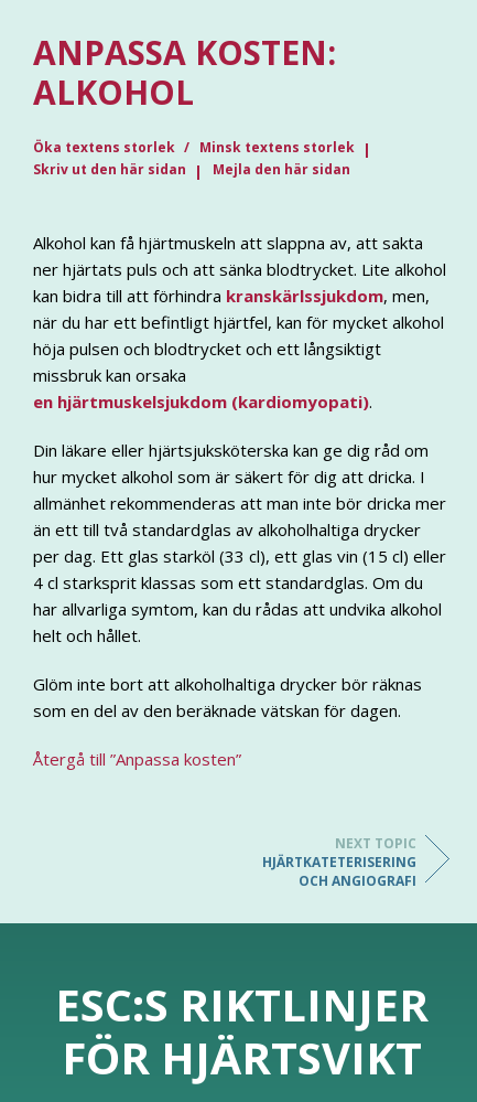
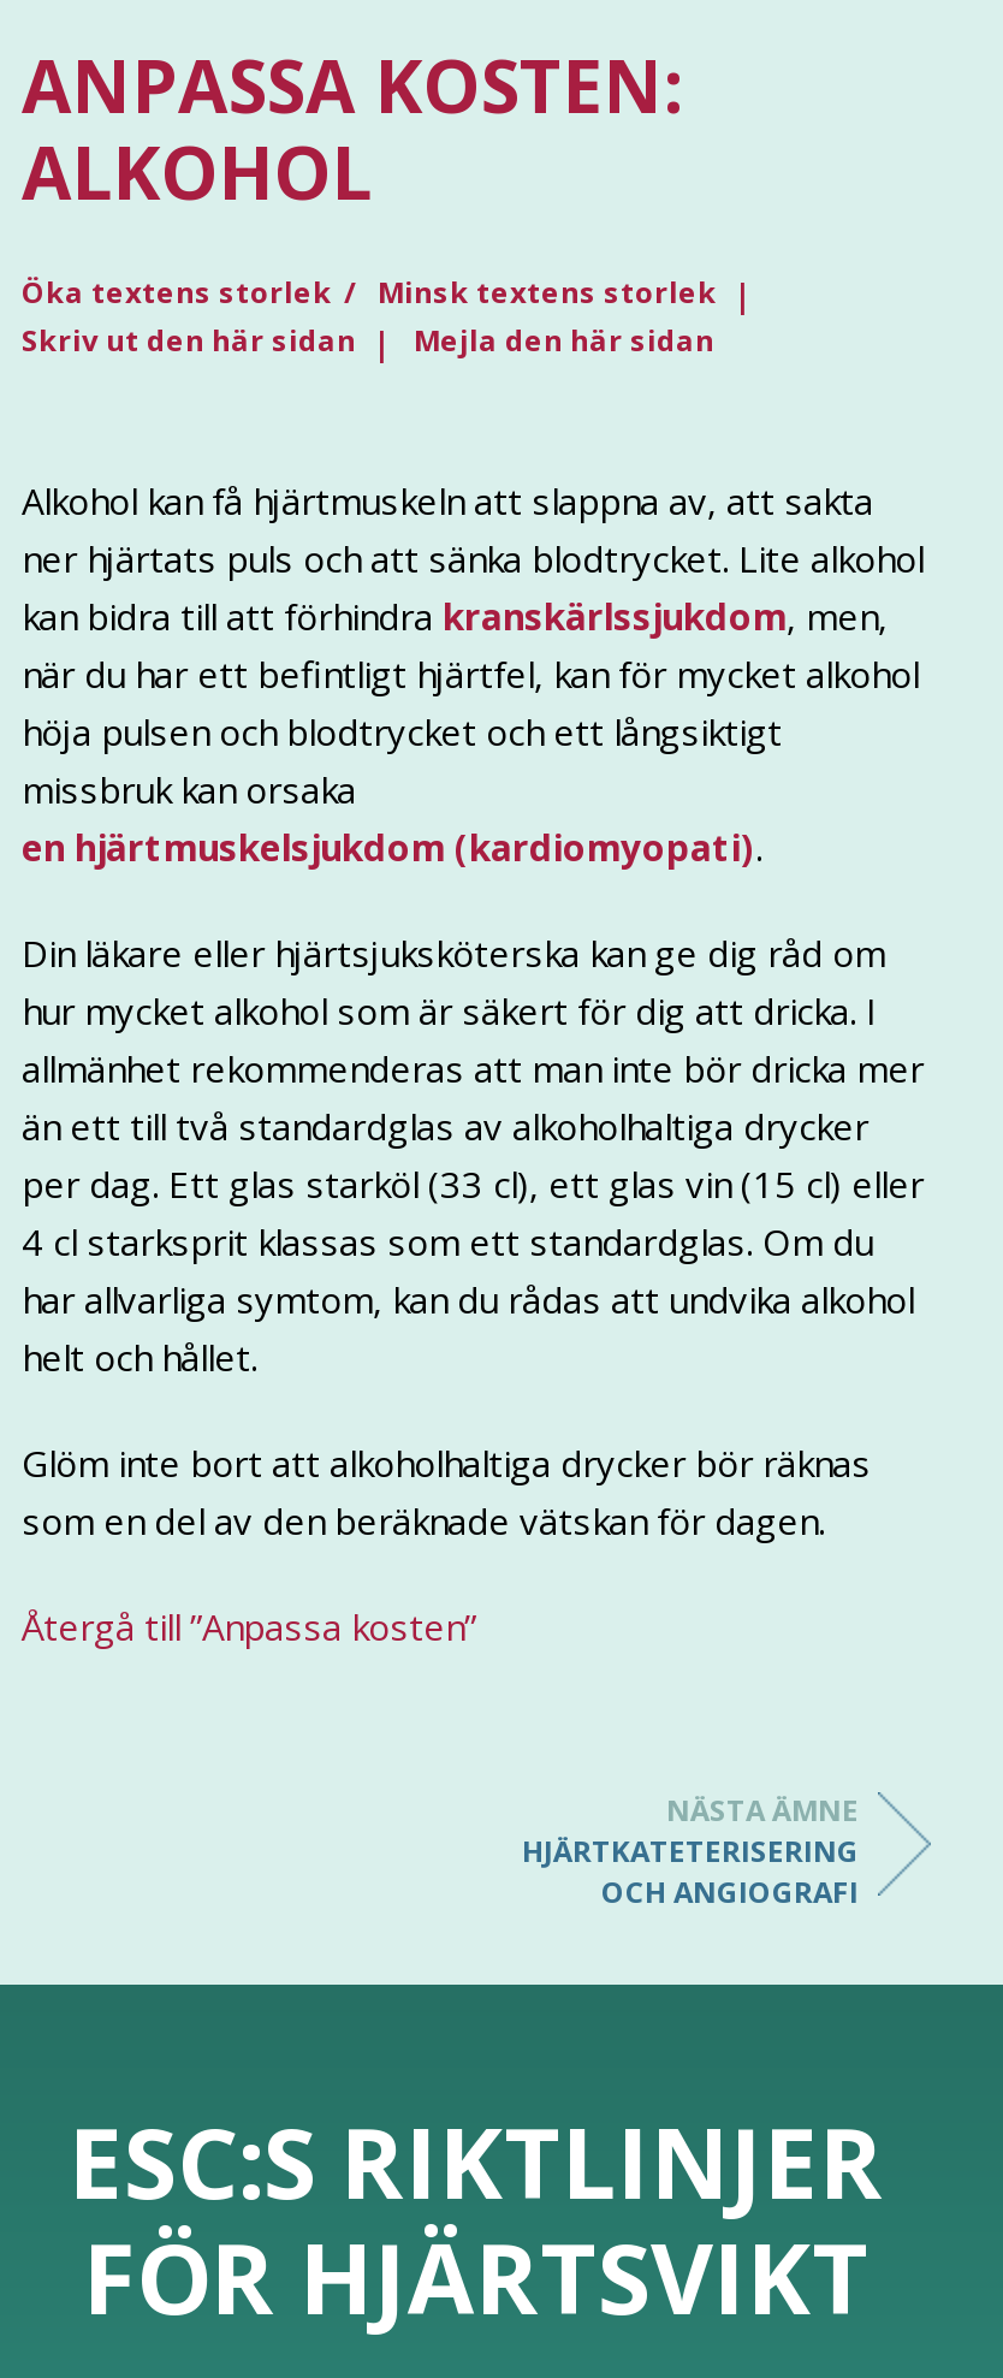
[335,834,416,853] NEXT TOPIC -> [666,1791,859,1831] NÄSTA ÄMNE

